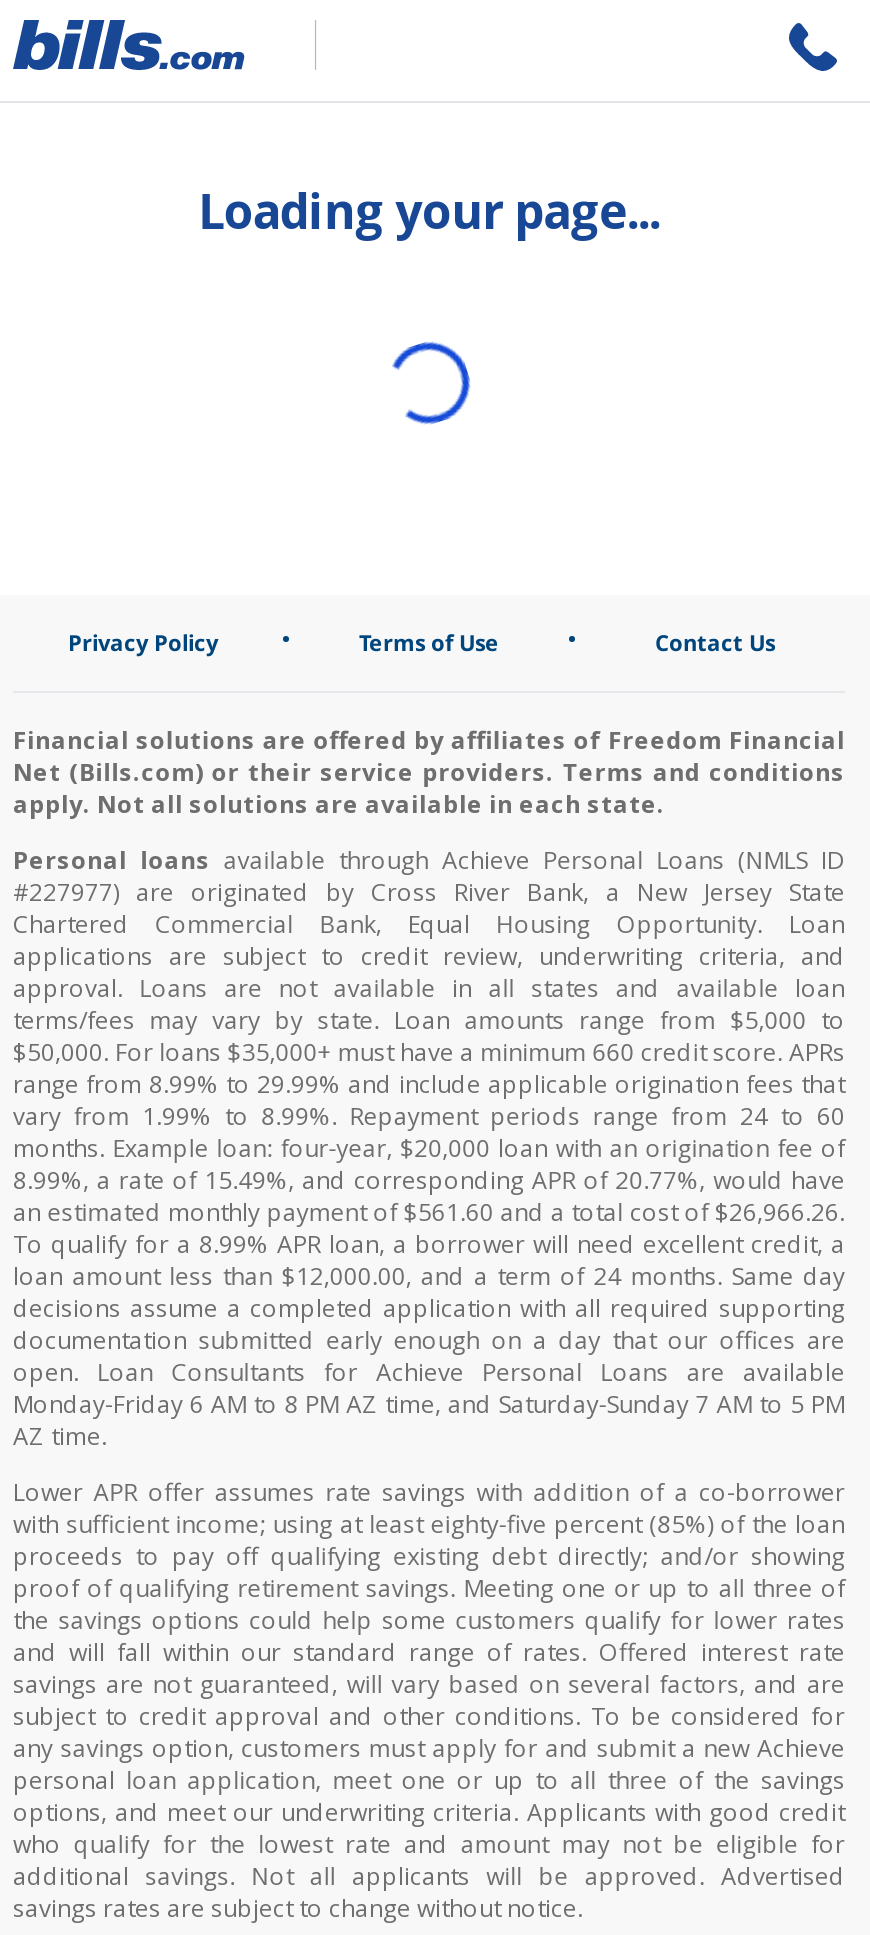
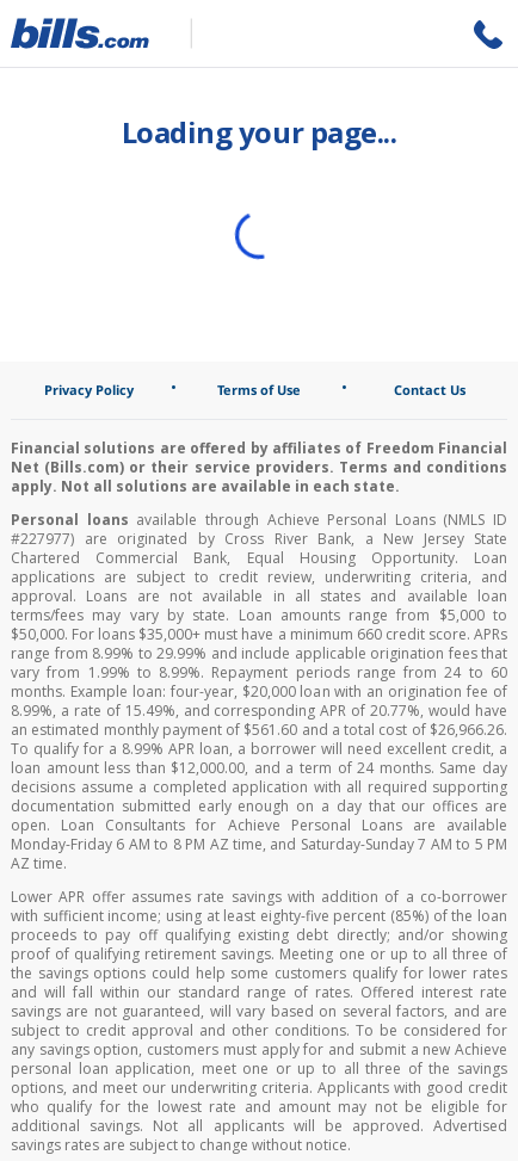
[387,339,473,423] [image] -> [233,210,284,258] [image]

